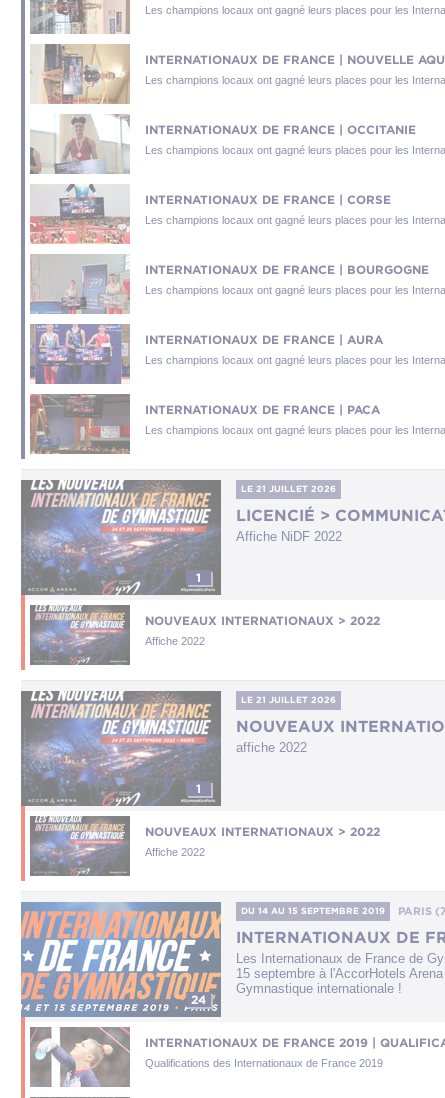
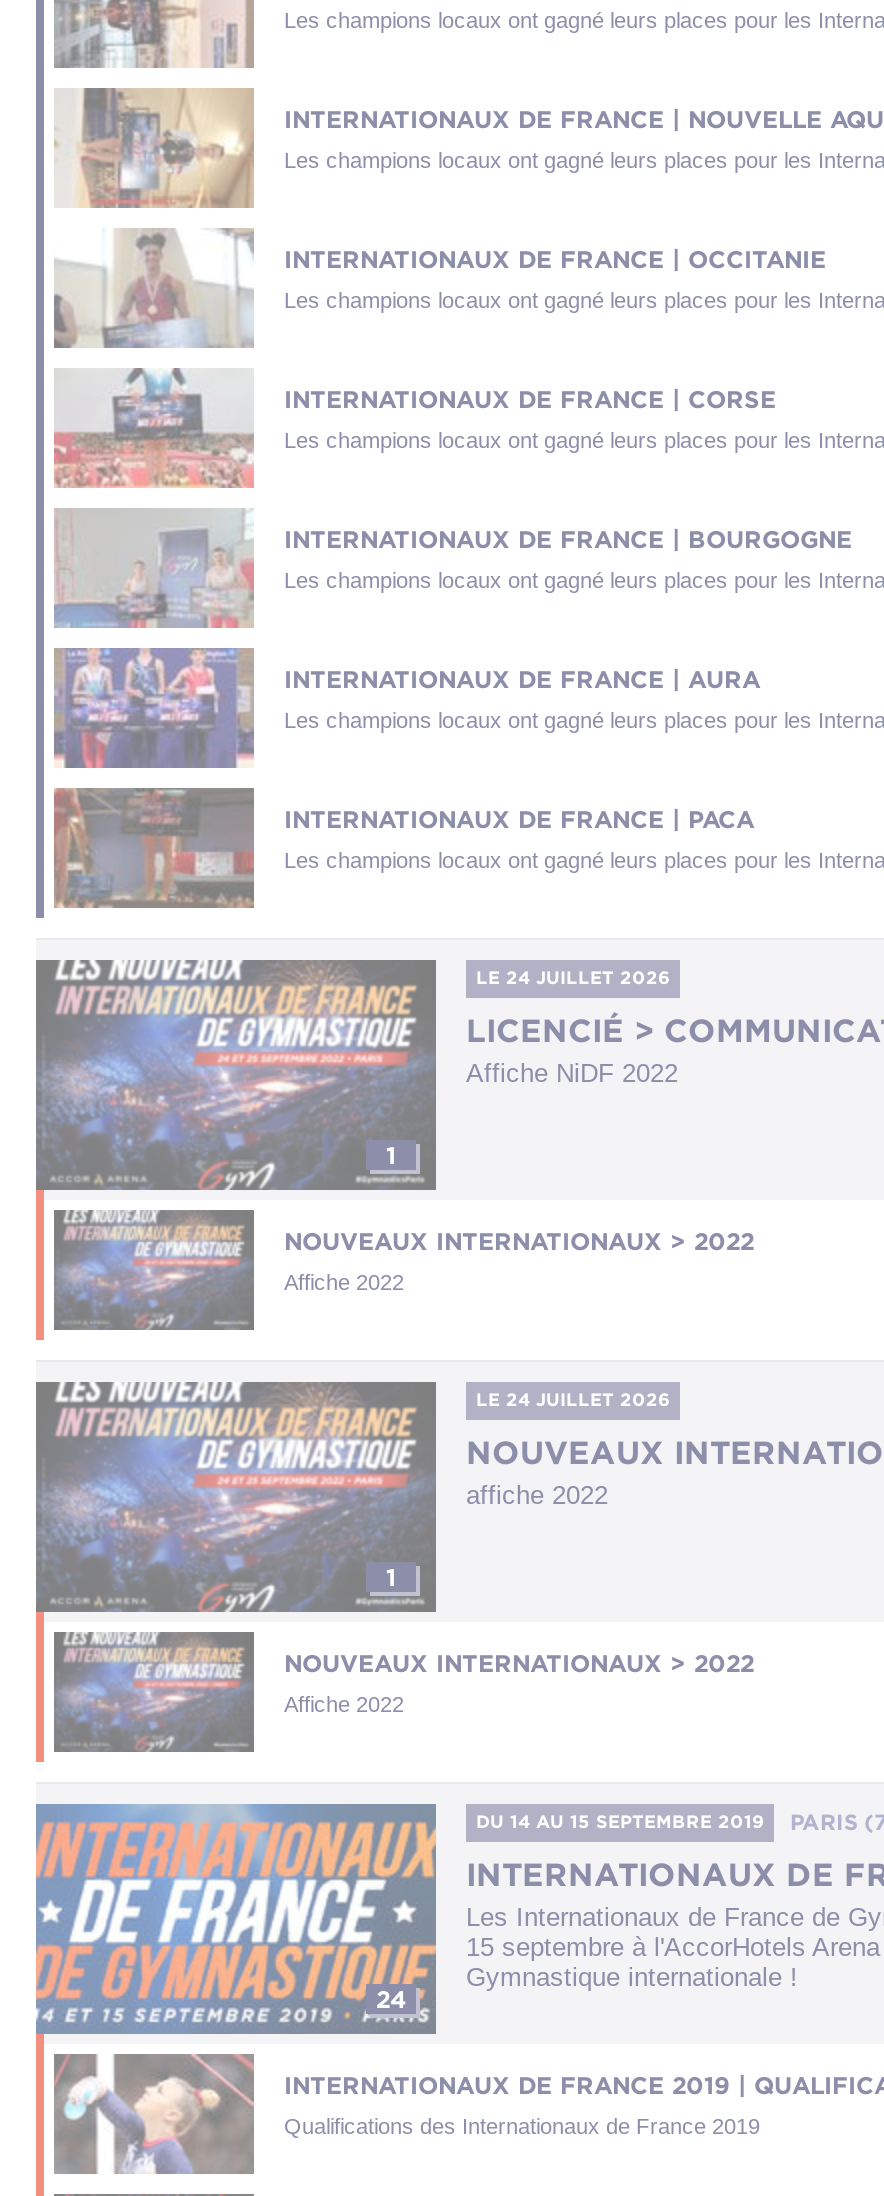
[241,484,336,494] LE 21 JUILLET 2026 -> [476,968,670,988] LE 24 JUILLET 2026
[241,695,336,705] LE 21 JUILLET 2026 -> [476,1390,670,1410] LE 24 JUILLET 2026

